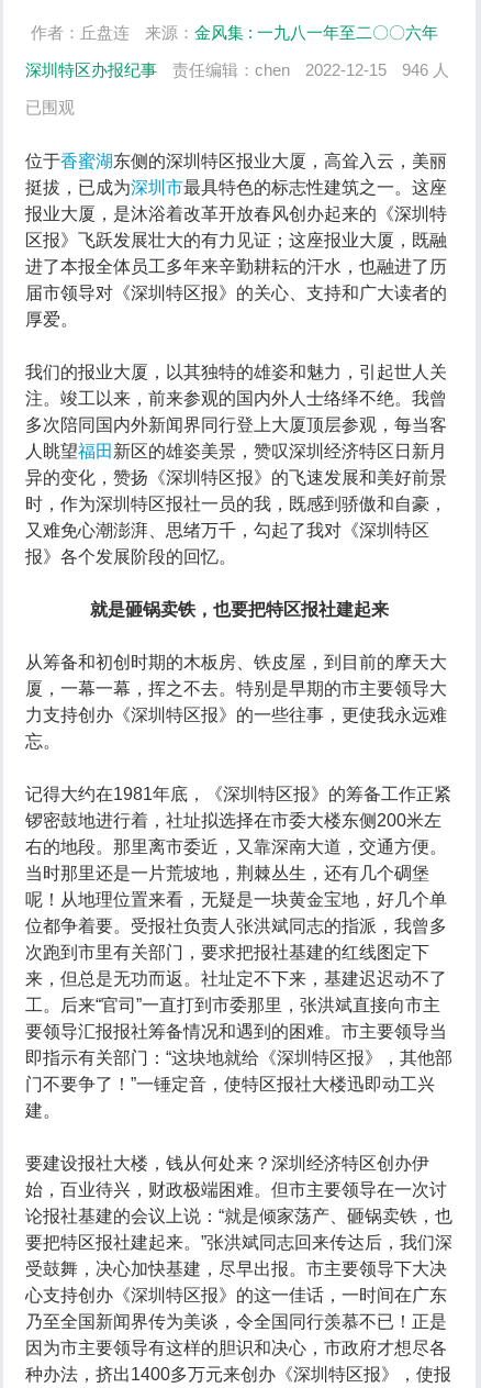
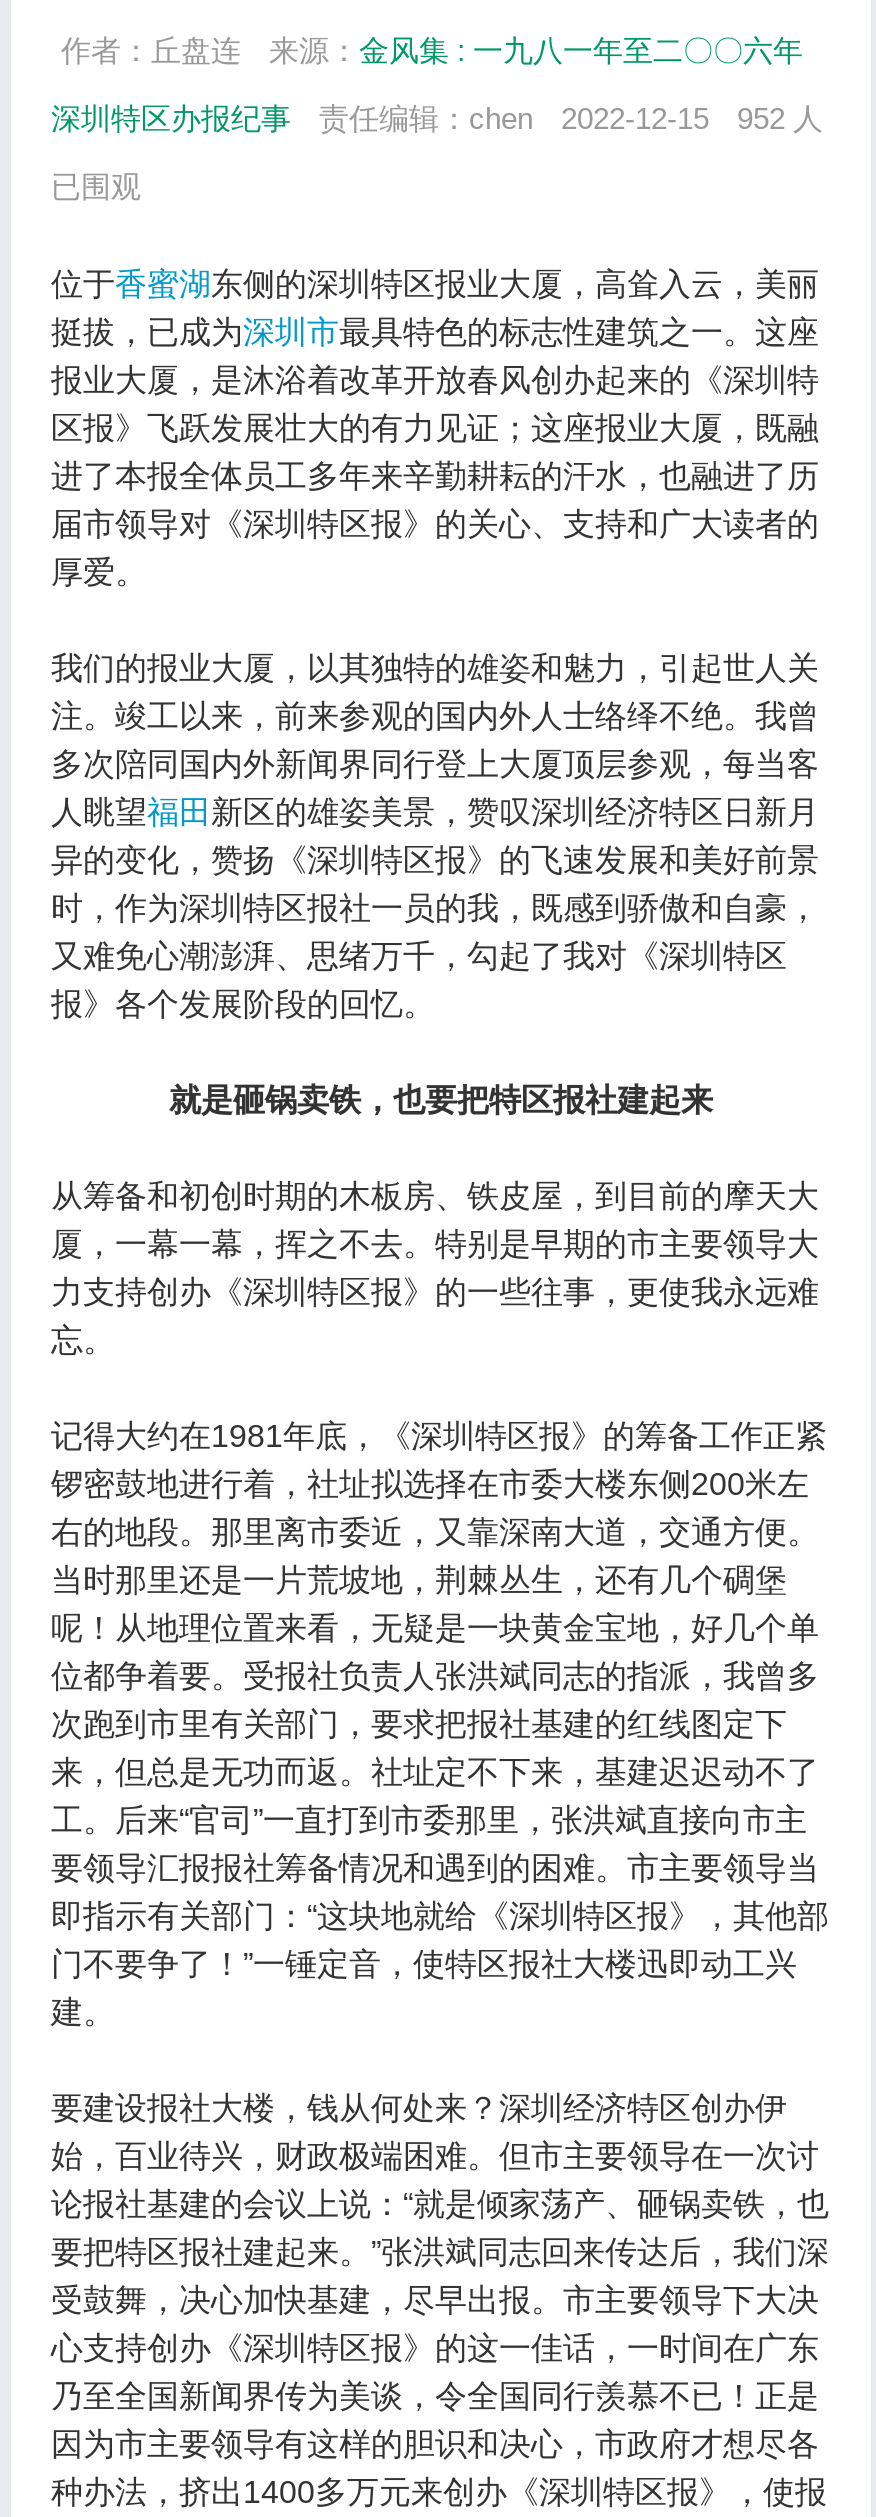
[172,60,449,79] 责任编辑：chen 2022-12-15 946 人 -> [319,101,823,135] 责任编辑：chen 2022-12-15 952 人

